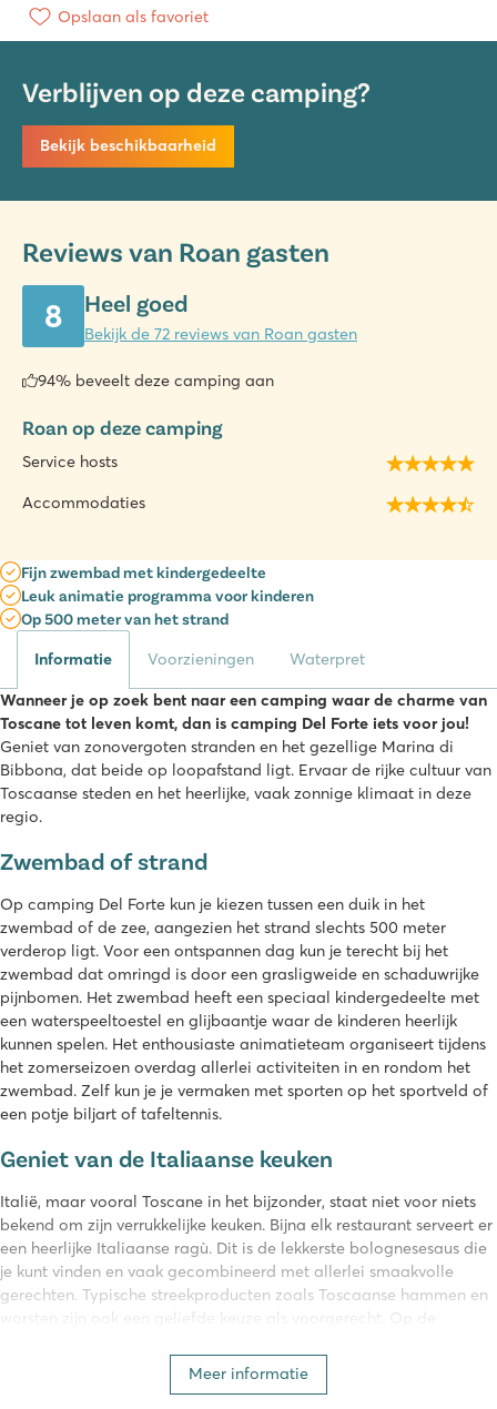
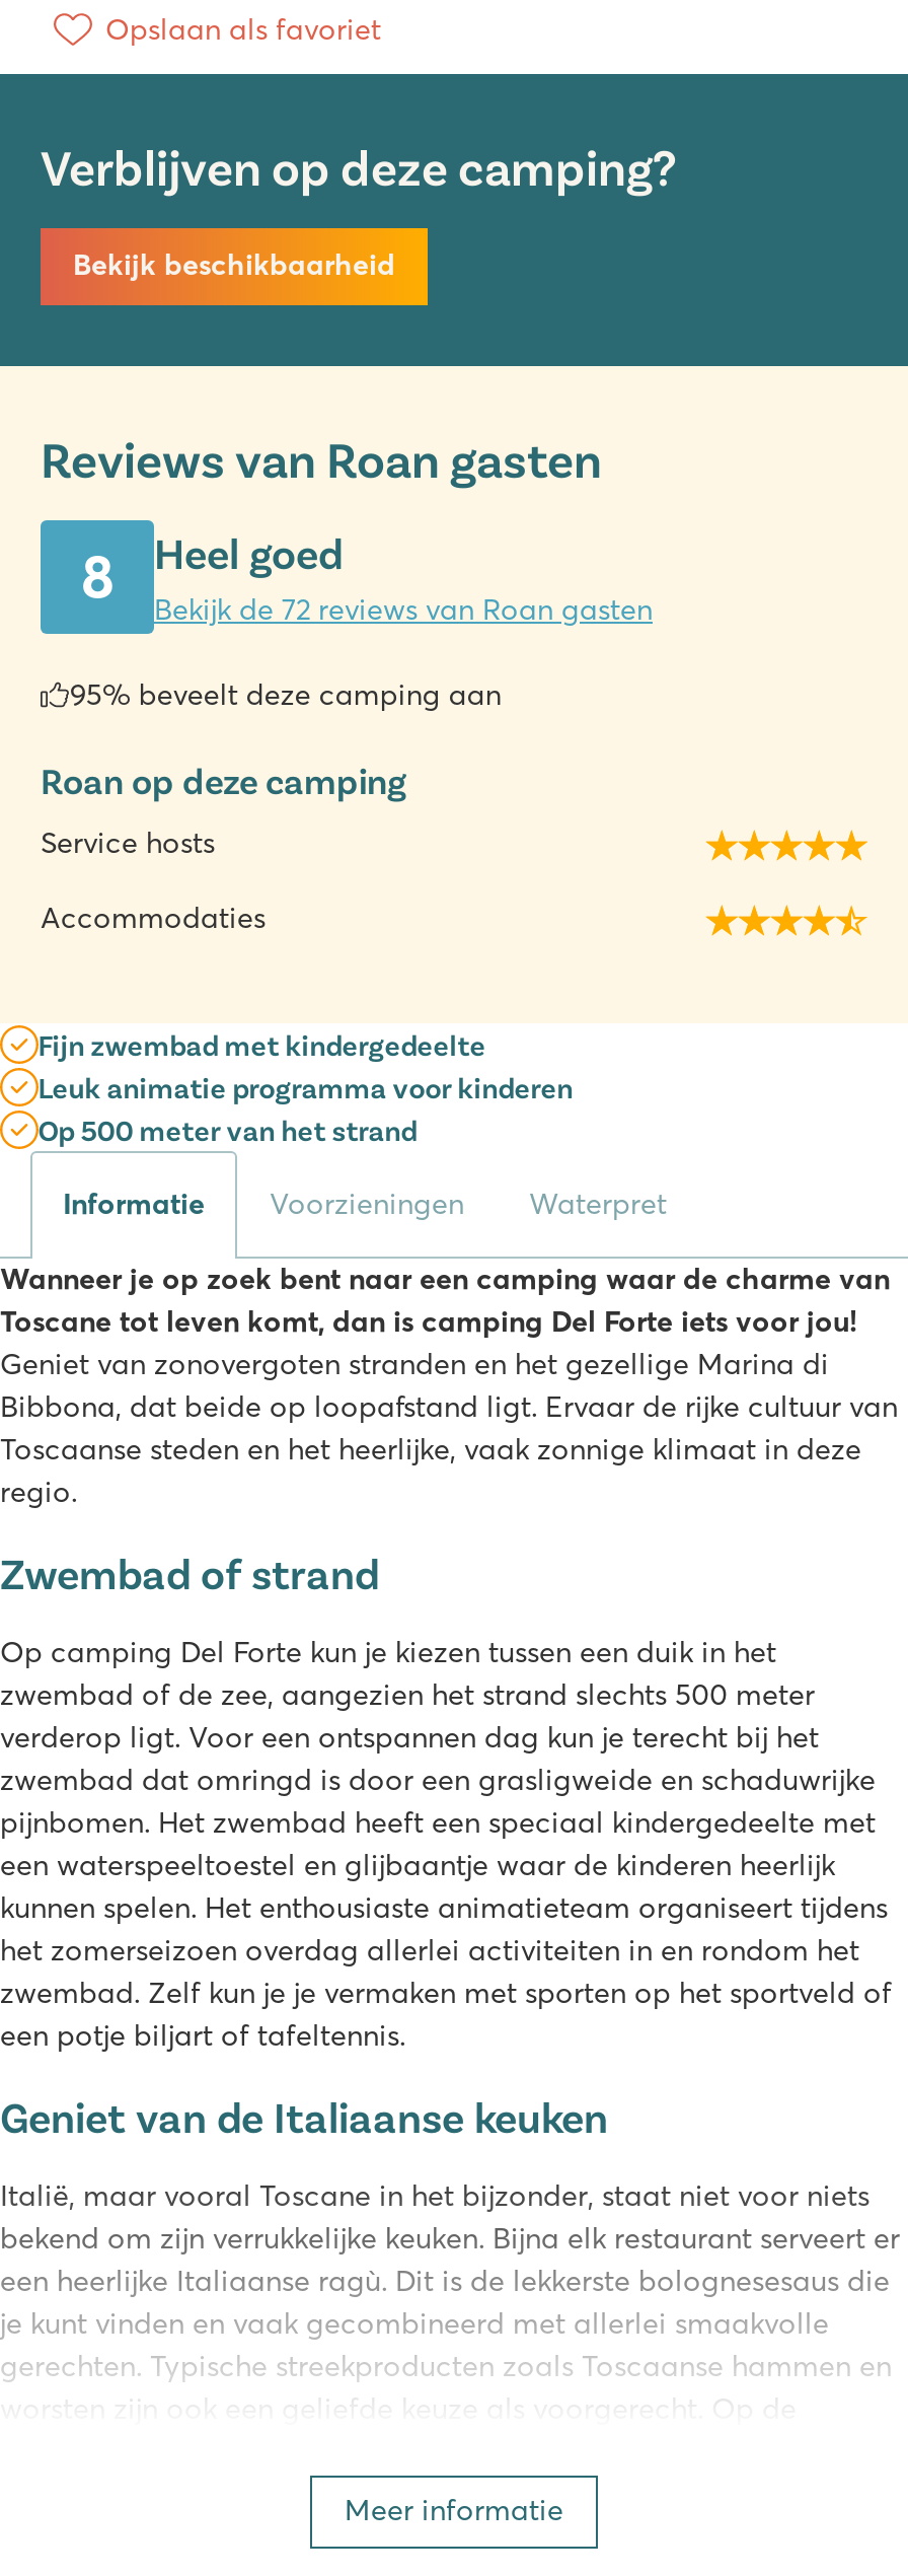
[38,370,274,390] 94% beveelt deze camping aan -> [70,676,501,713] 95% beveelt deze camping aan

